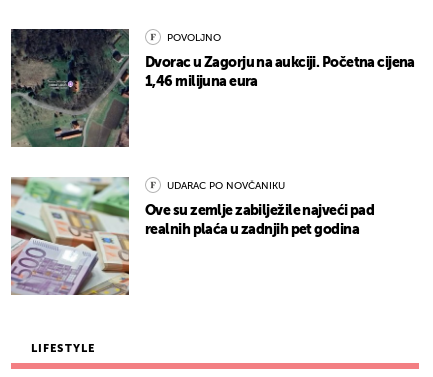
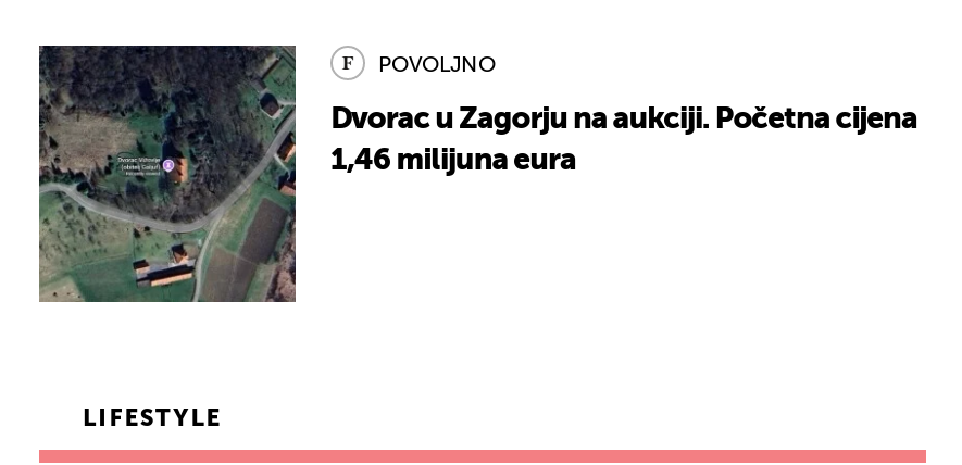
[10,177,374,296] [image] | UDARAC PO NOVČANIKU | Ove su zemlje zabilježile najveći pad | realnih plaća u zadnjih pet godina -> none

